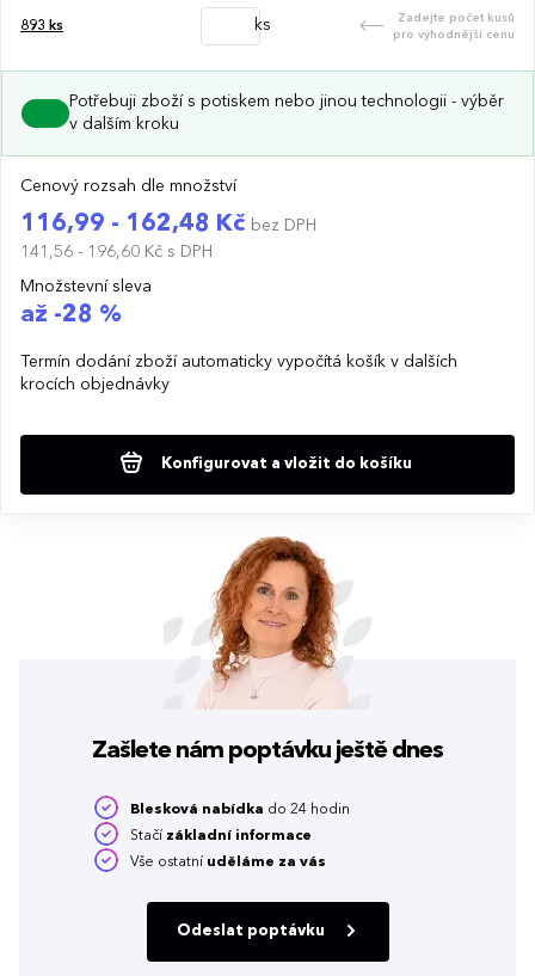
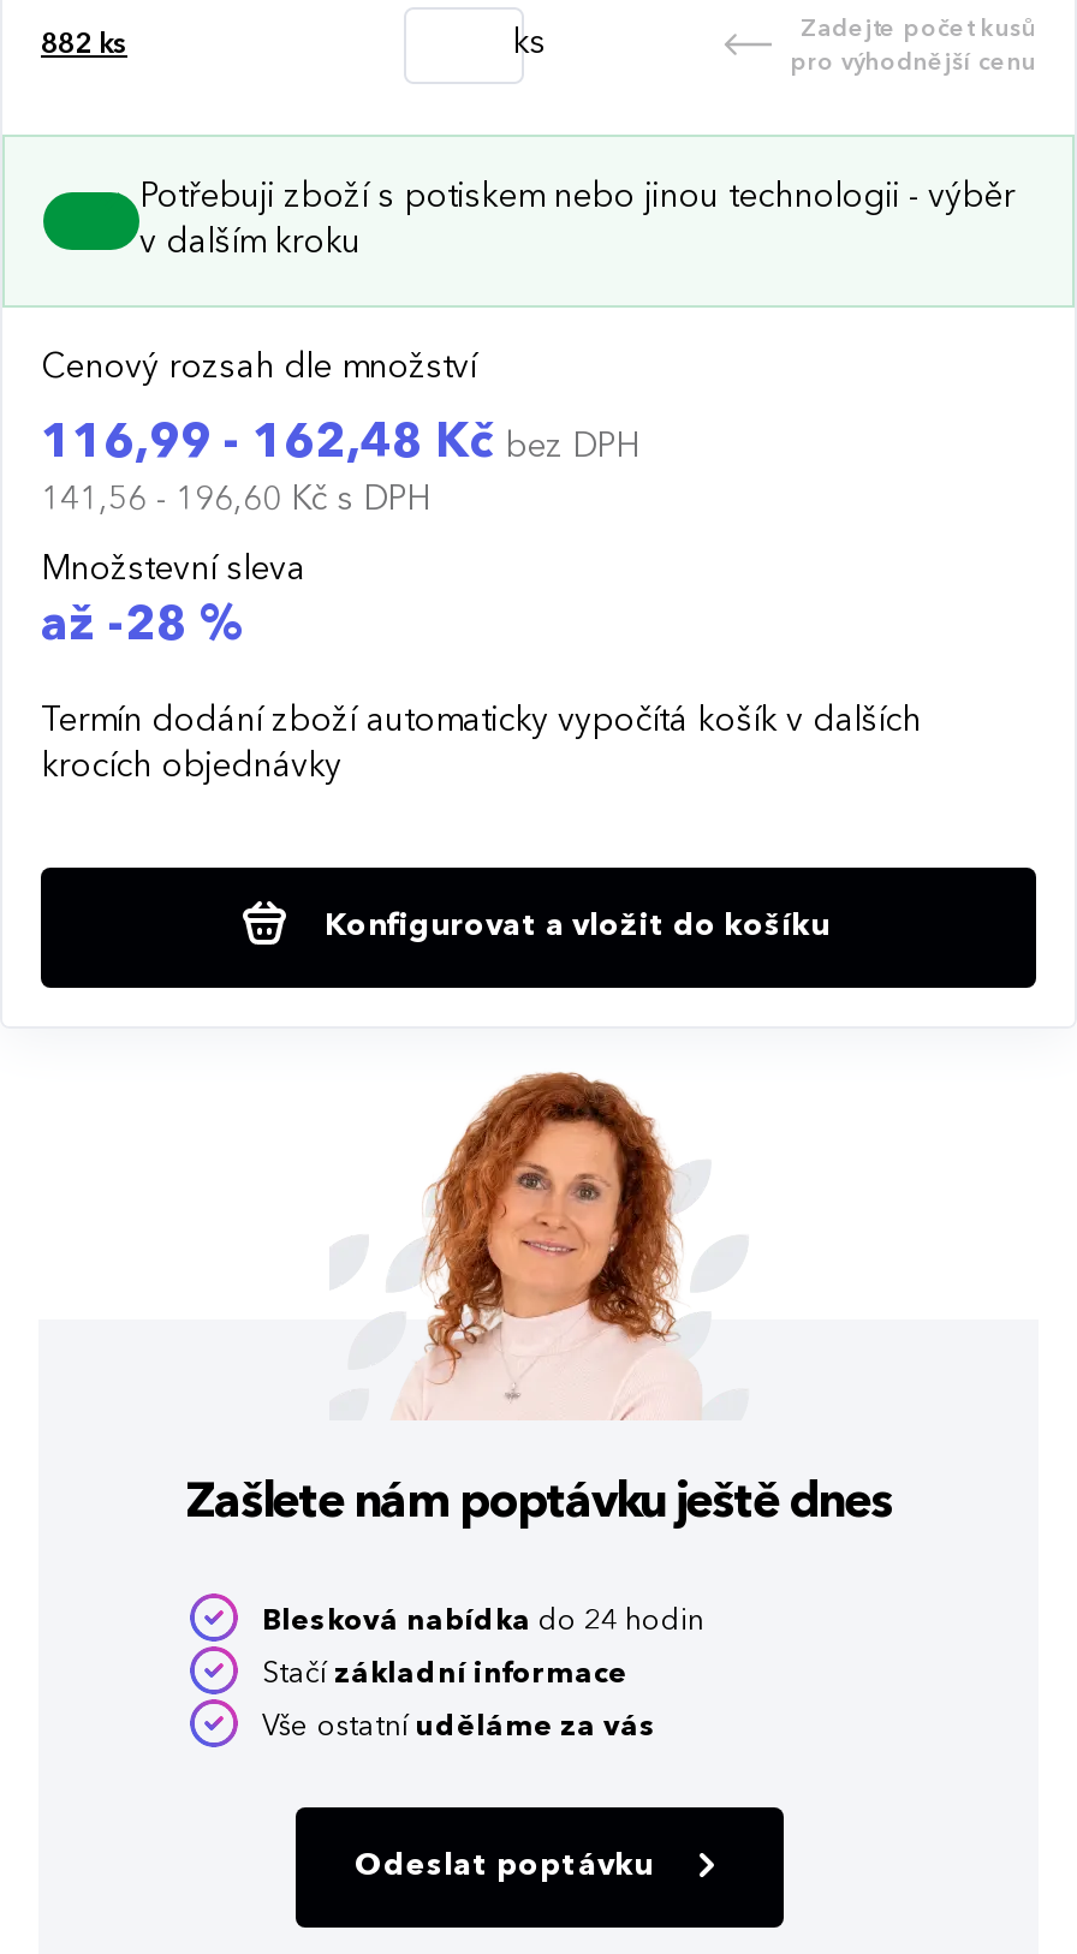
[20,19,63,33] 893 ks -> [41,30,127,59] 882 ks

